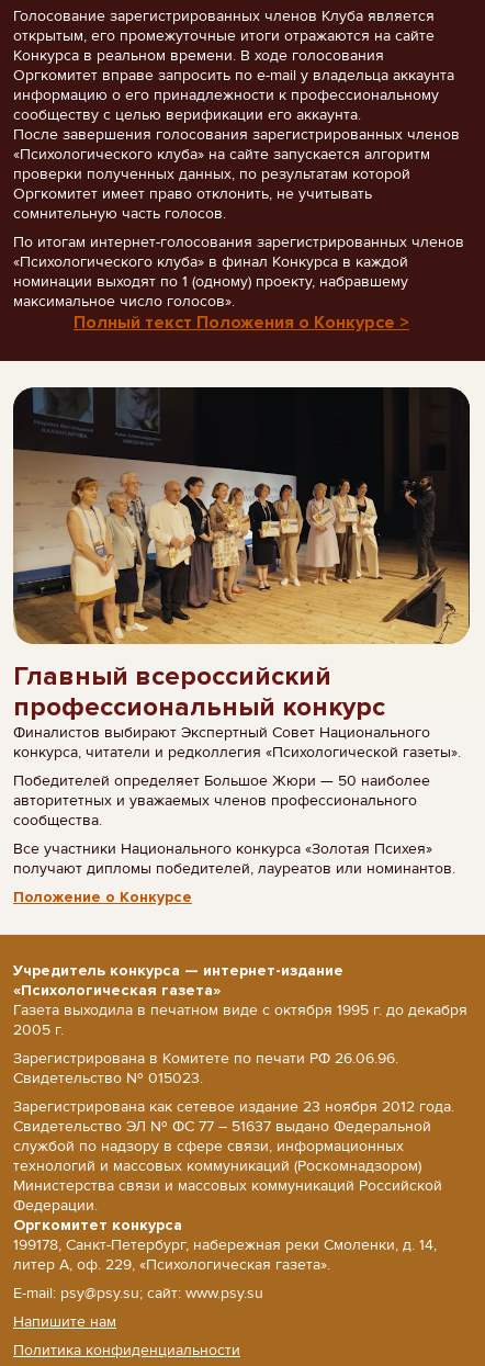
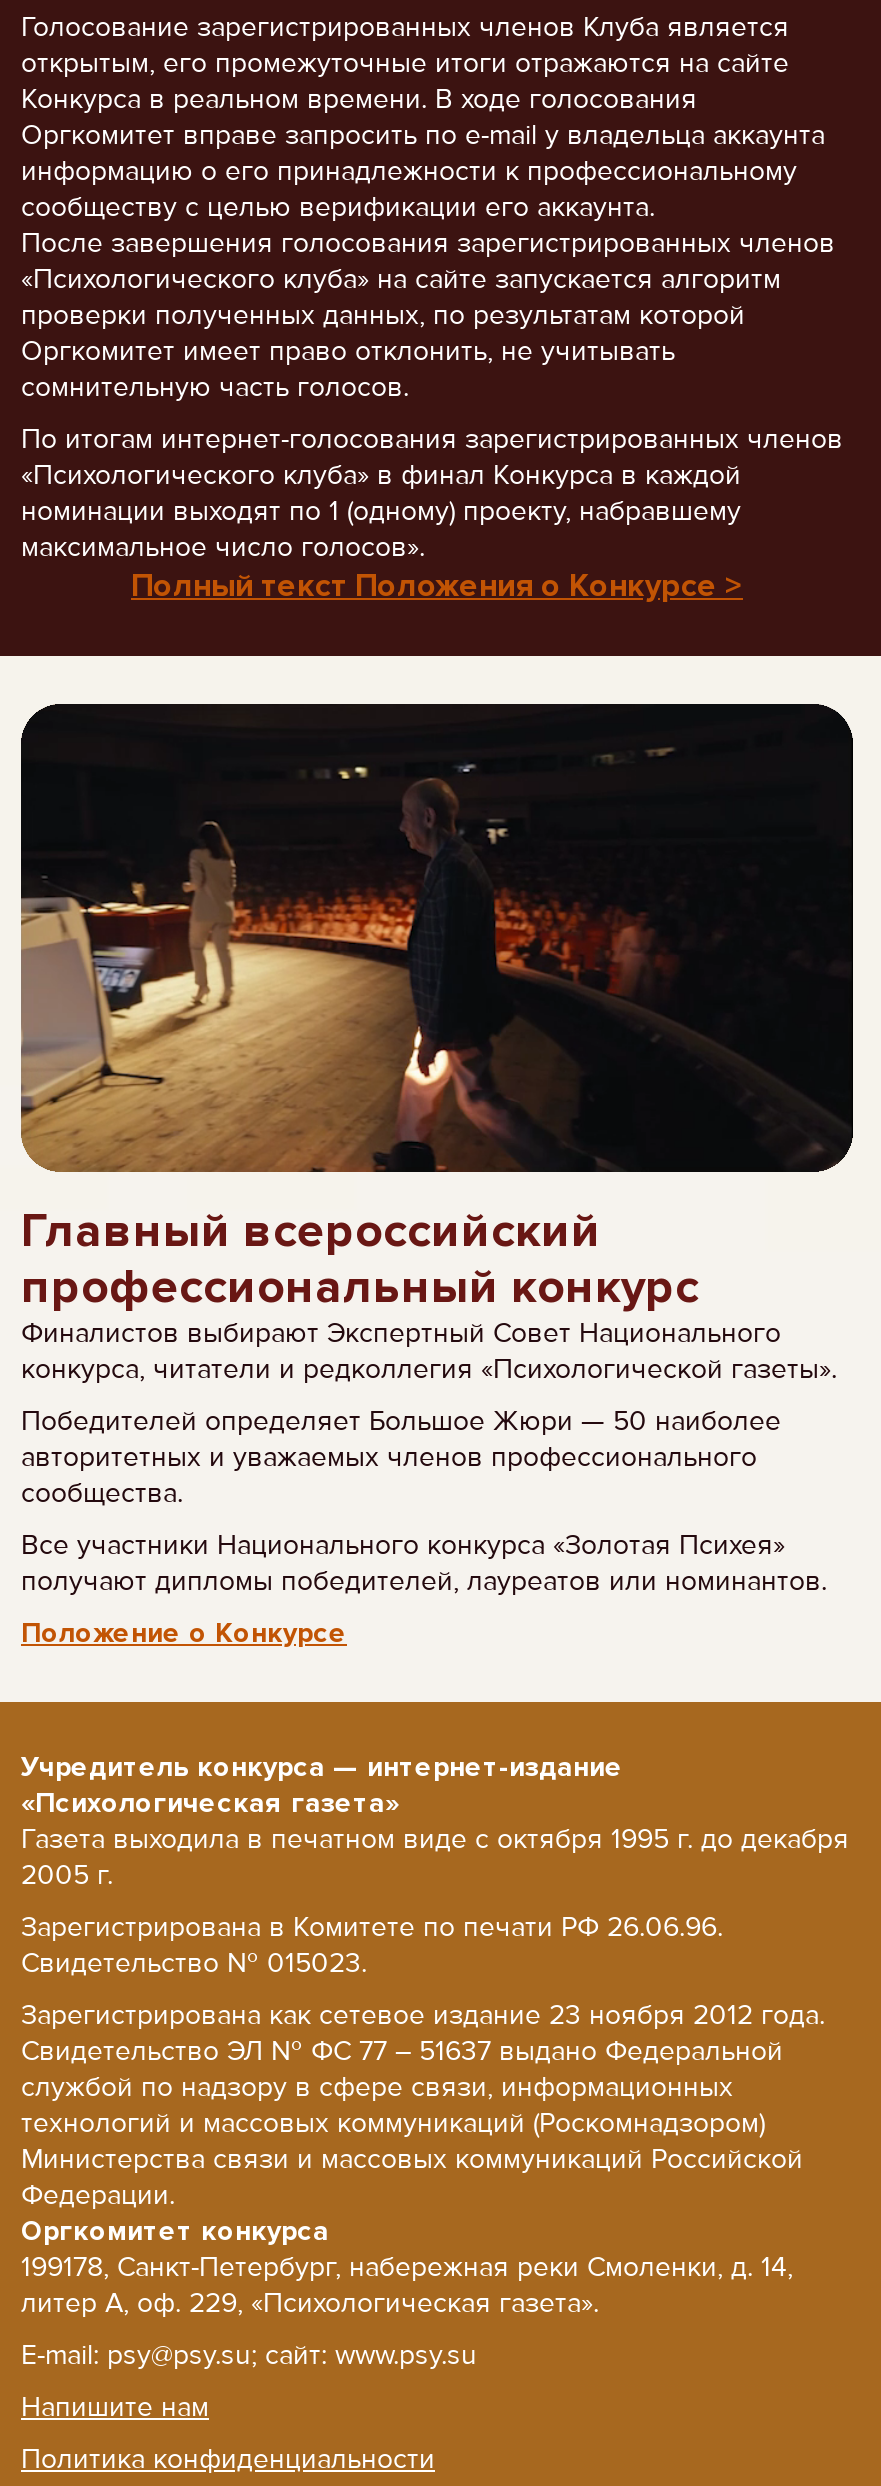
[12,387,471,645] [image] -> [19,706,855,1174] [image]

